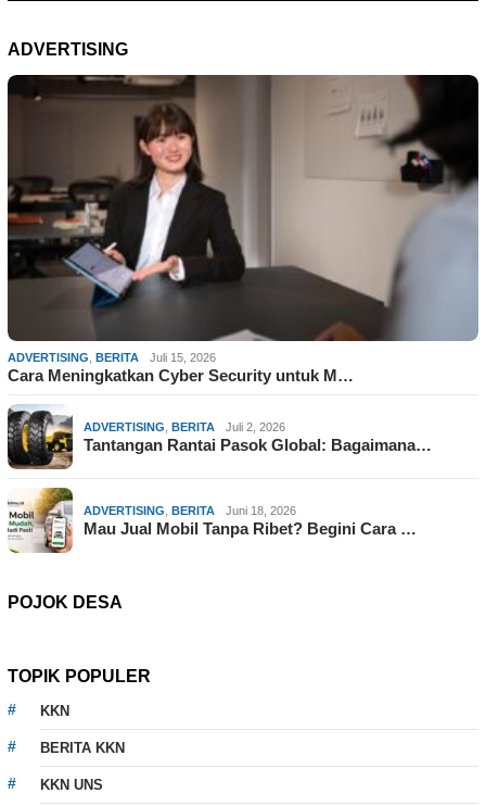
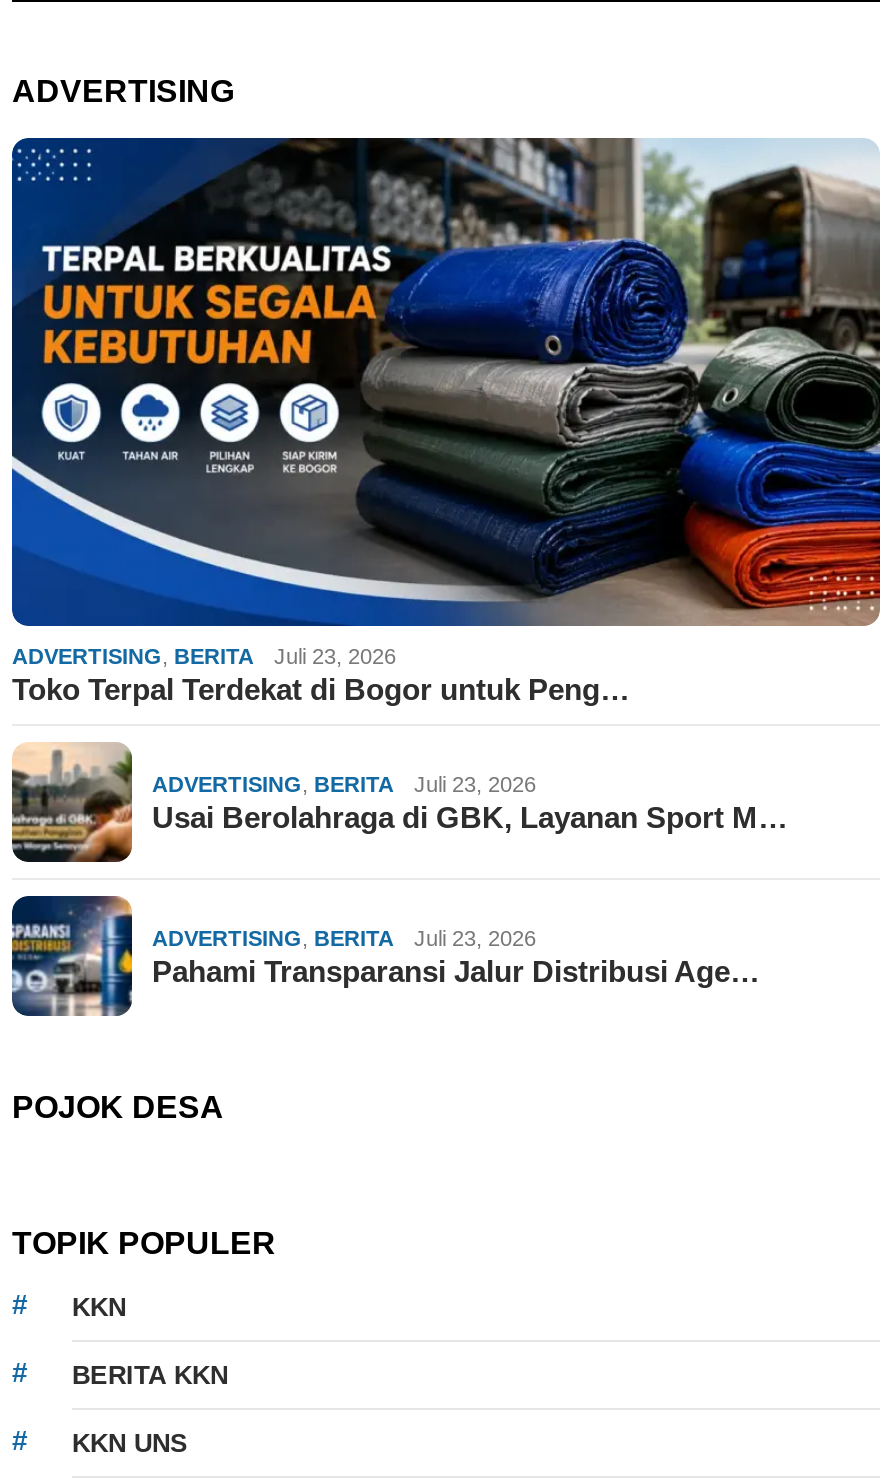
[7,74,479,385] [image] | Juli 15, 2026 | Cara Meningkatkan Cyber Security untuk M… -> [10,136,882,705] [image] | Juli 23, 2026 | Toko Terpal Terdekat di Bogor untuk Peng…
[7,404,432,470] [image] | Juli 2, 2026 | Tantangan Rantai Pasok Global: Bagaimana… -> [10,742,788,864] [image] | Juli 23, 2026 | Usai Berolahraga di GBK, Layanan Sport M…
[8,487,417,554] [image] | Juni 18, 2026 | Mau Jual Mobil Tanpa Ribet? Begini Cara … -> [10,894,760,1018] [image] | Juli 23, 2026 | Pahami Transparansi Jalur Distribusi Age…

